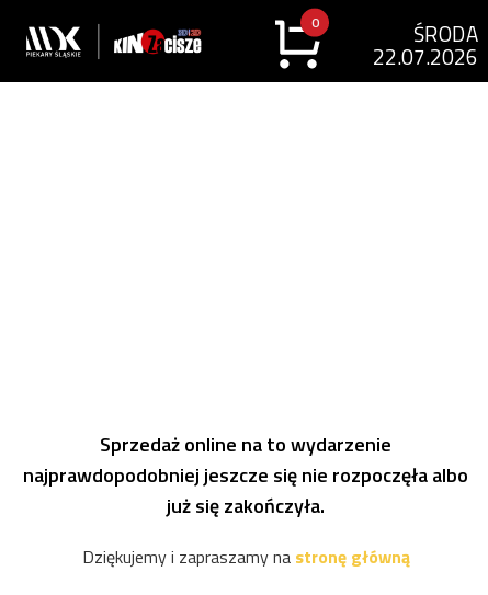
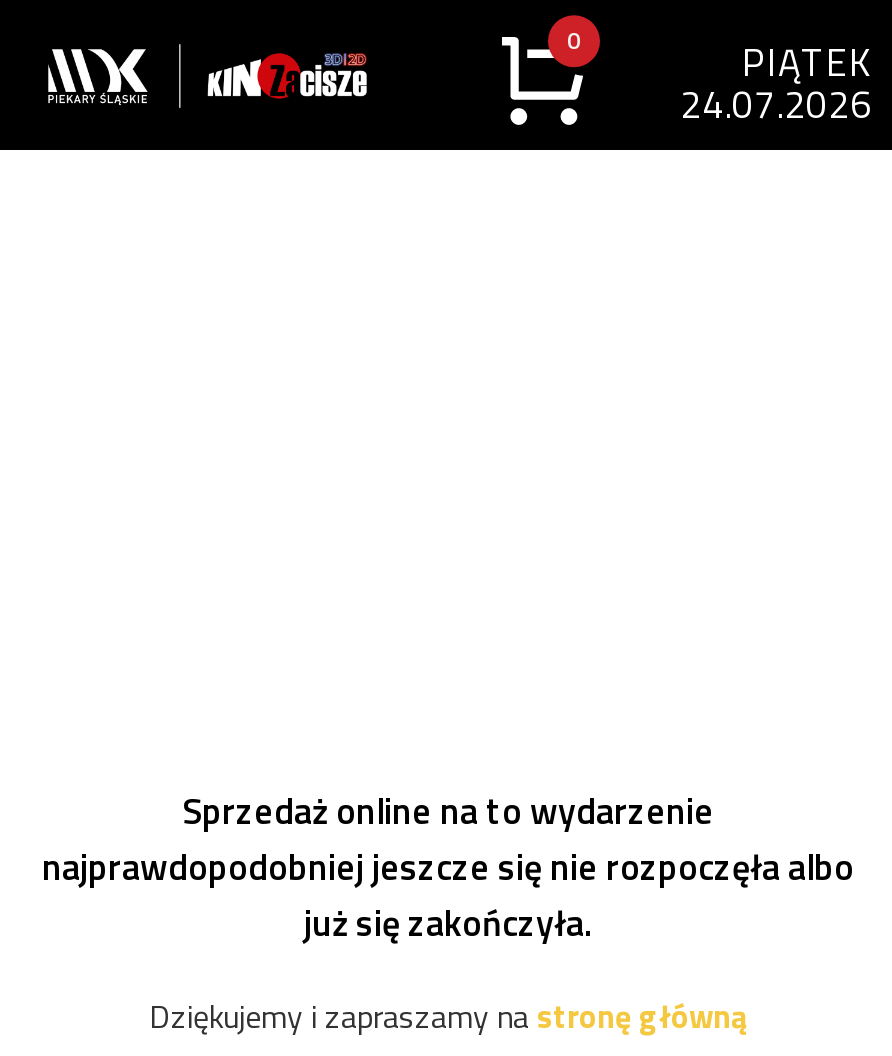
[373,17,478,72] ŚRODA | 22.07.2026 -> [680,31,872,131] PIĄTEK | 24.07.2026

